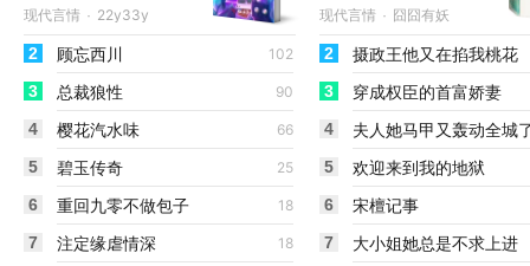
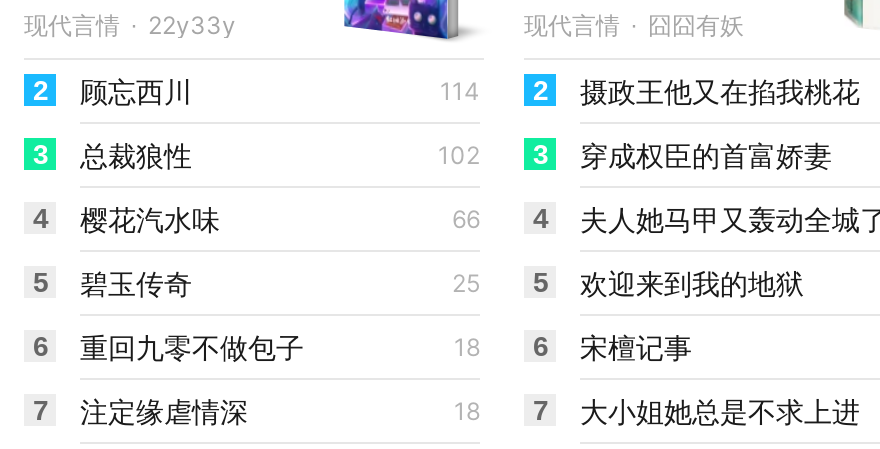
[269,44,518,64] 102 2 摄政王他又在掐我桃花 -> [440,74,860,108] 114 2 摄政王他又在掐我桃花
[276,82,502,102] 90 3 穿成权臣的首富娇妻 -> [438,138,832,172] 102 3 穿成权臣的首富娇妻

